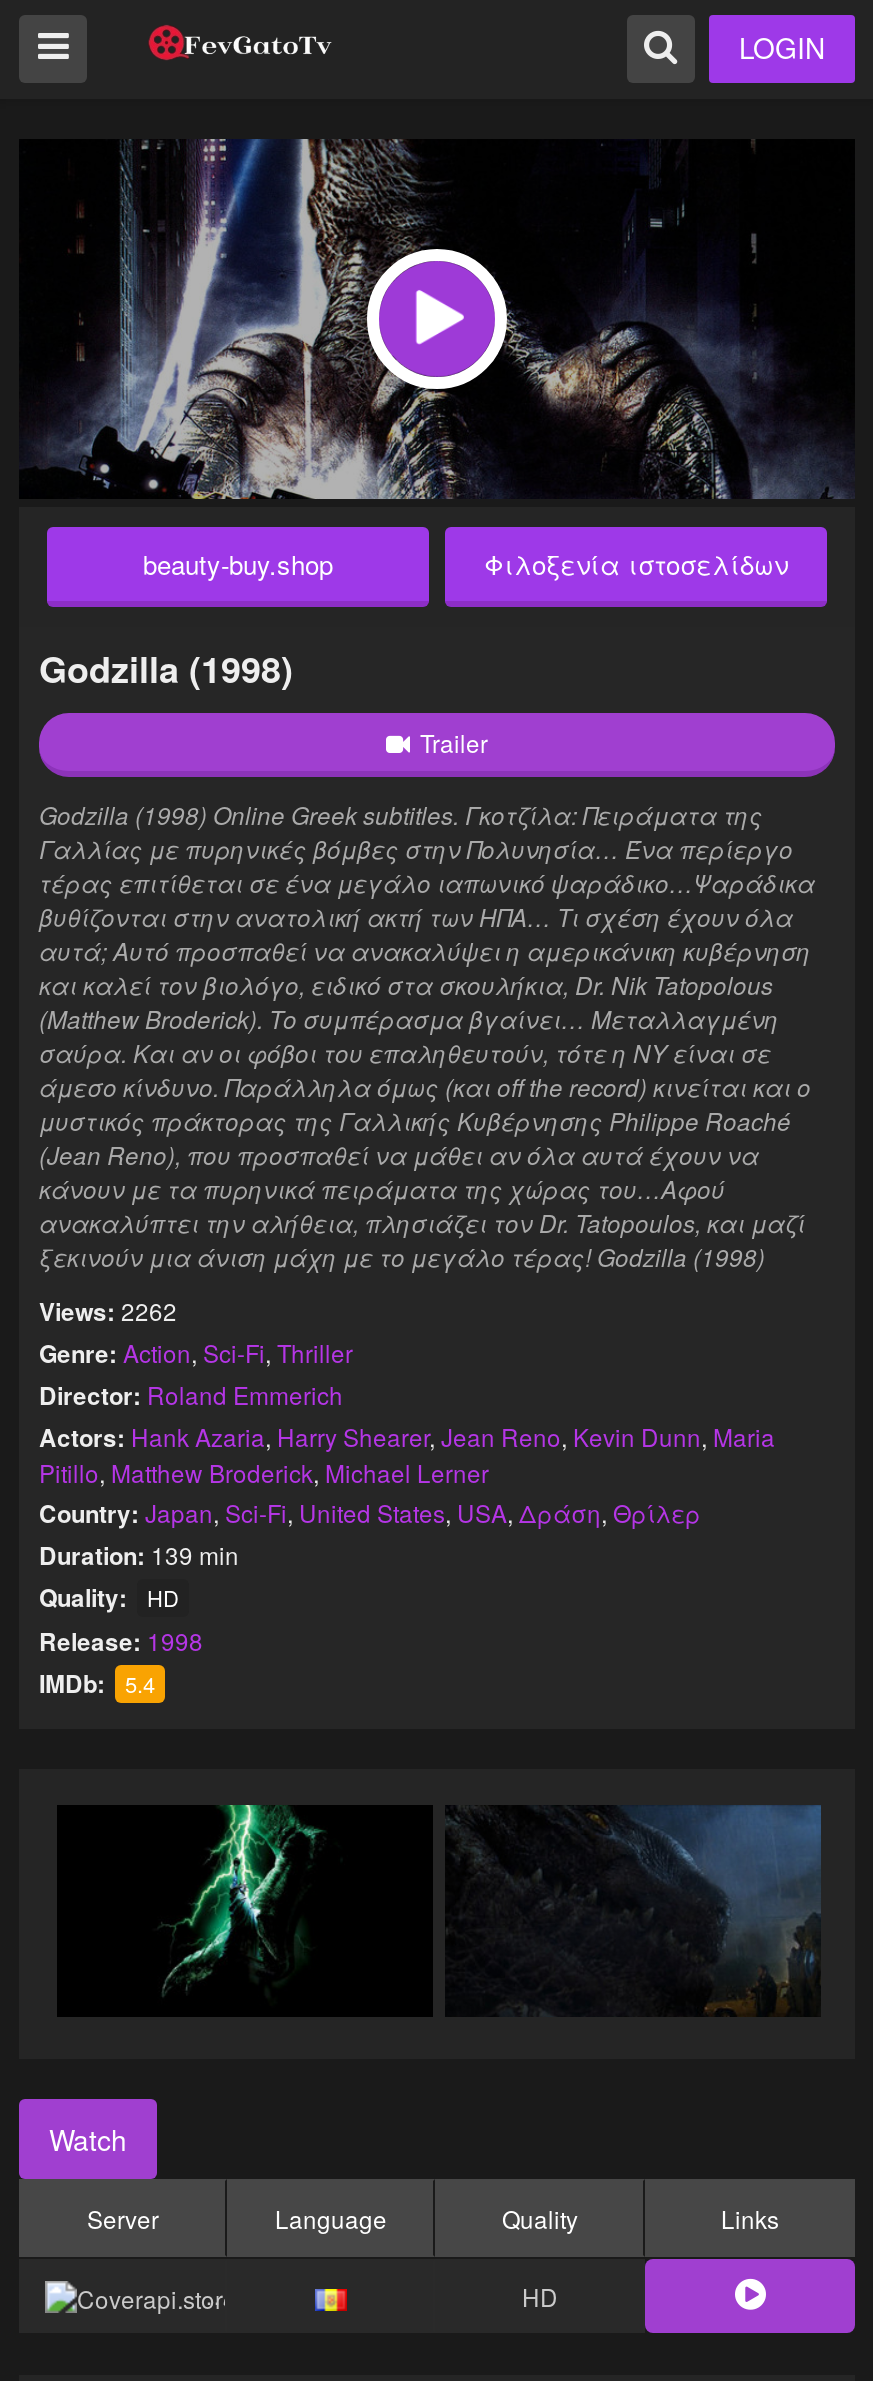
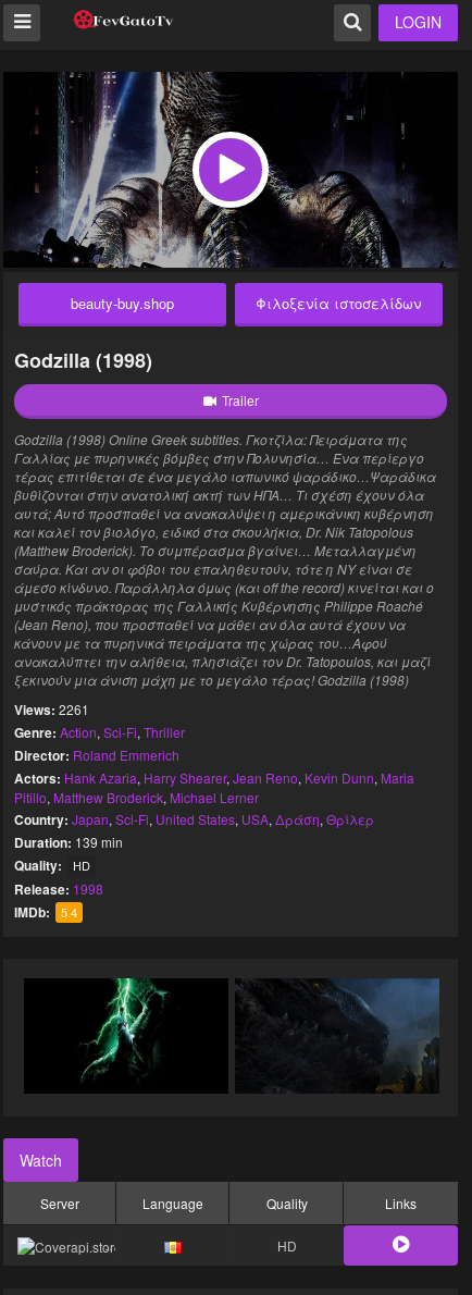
[39,1293,177,1329] Views: 2262 -> [14,700,89,719] Views: 2261

